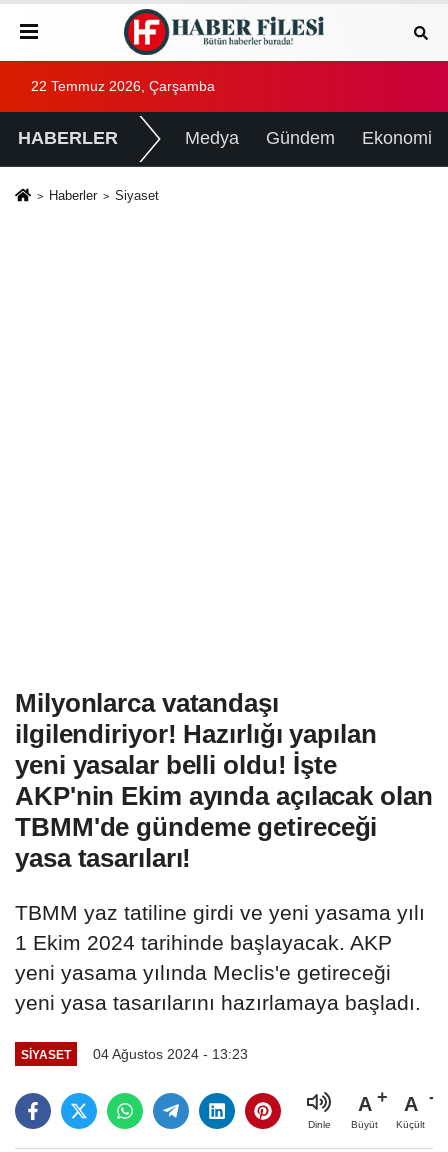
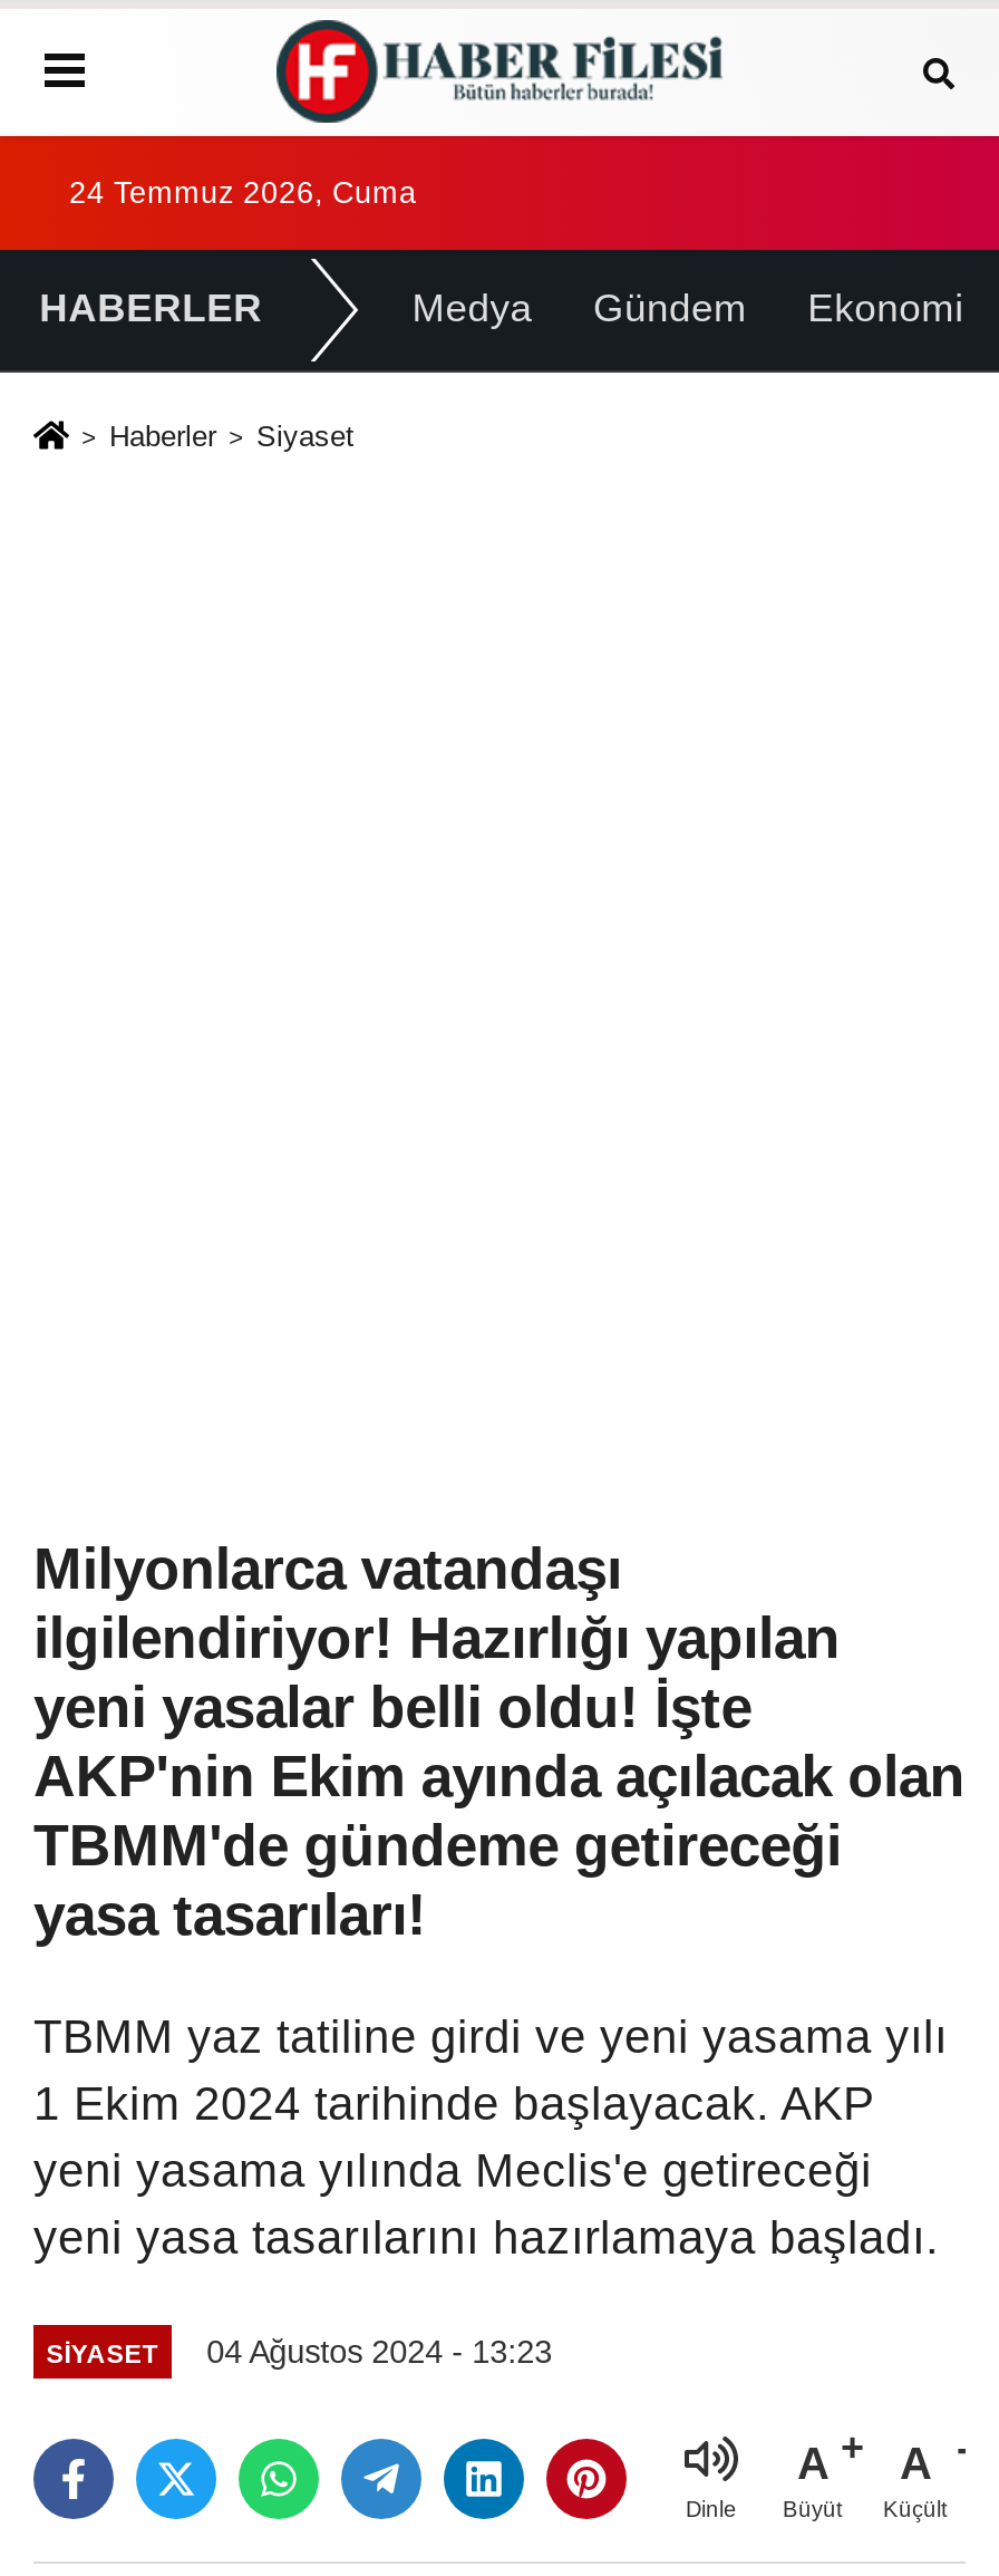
[31,79,215,94] 22 Temmuz 2026, Çarşamba -> [69,176,417,210] 24 Temmuz 2026, Cuma

